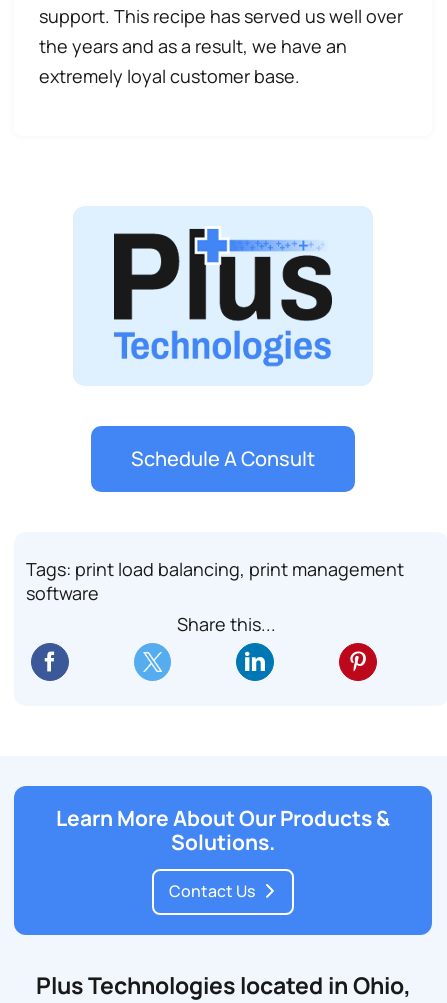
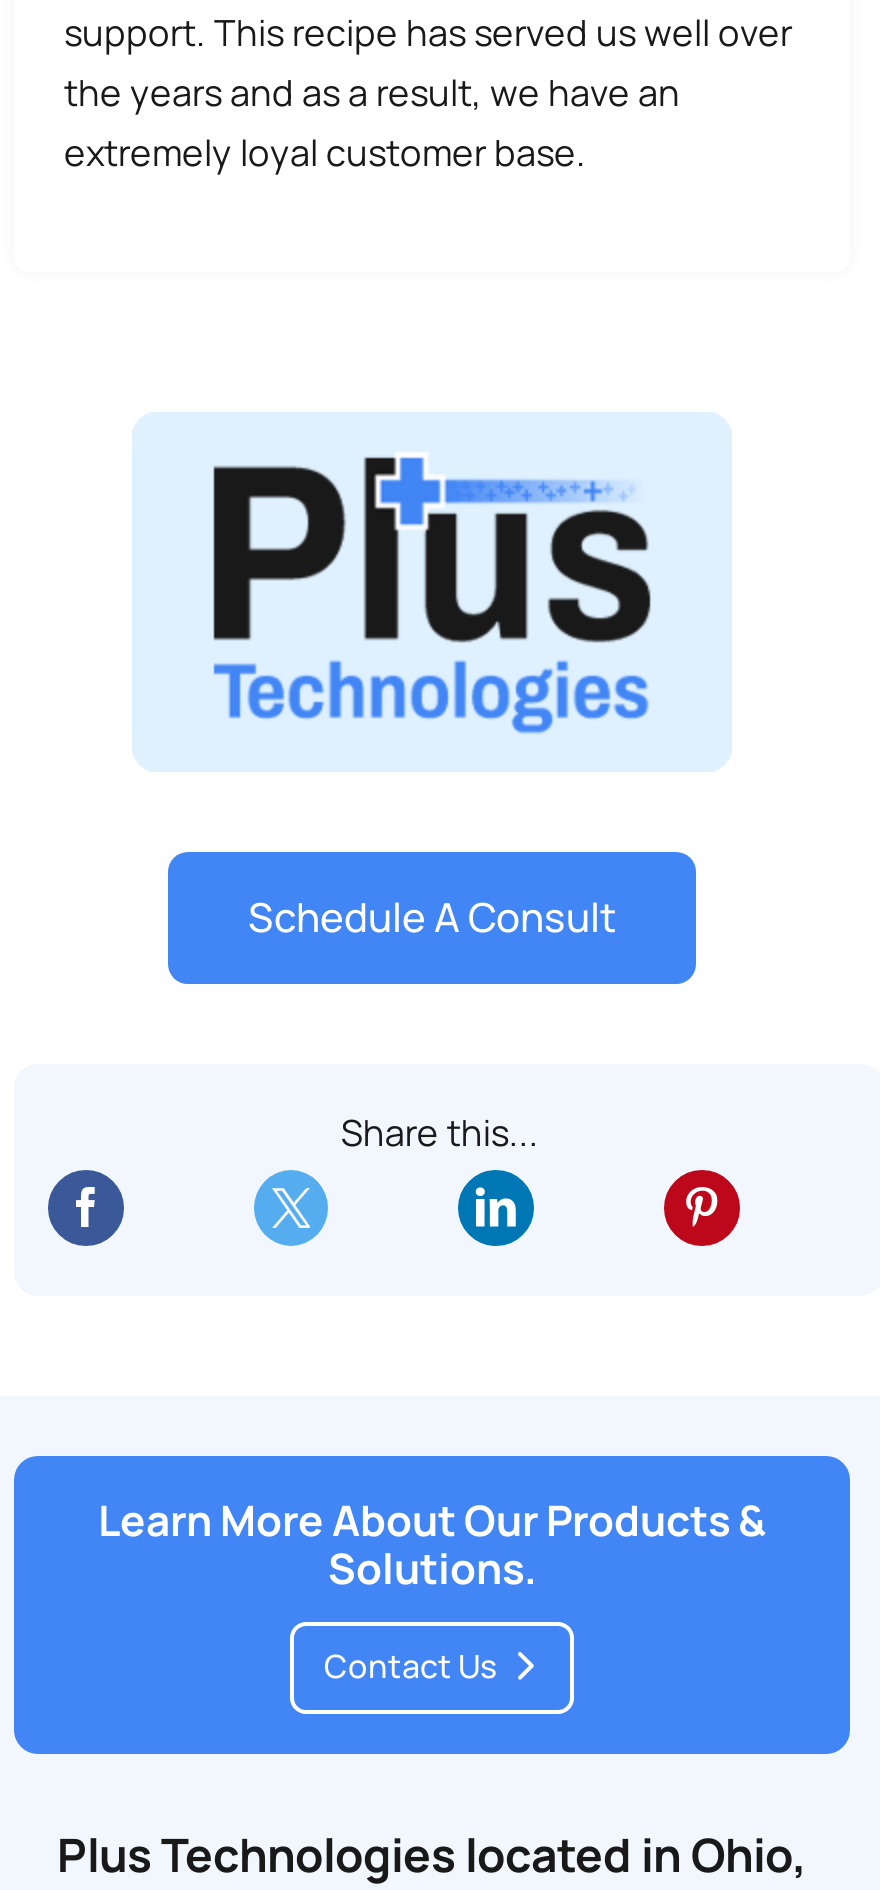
[26,557,404,605] Tags: print load balancing, print management | software -> none

